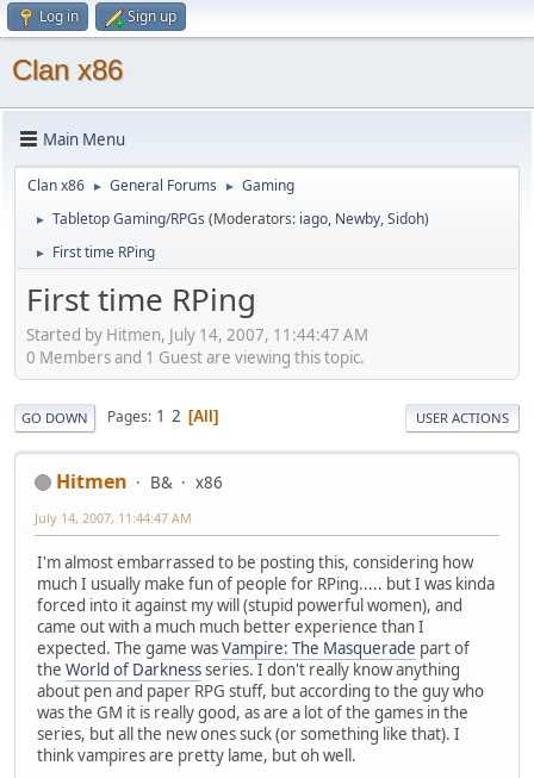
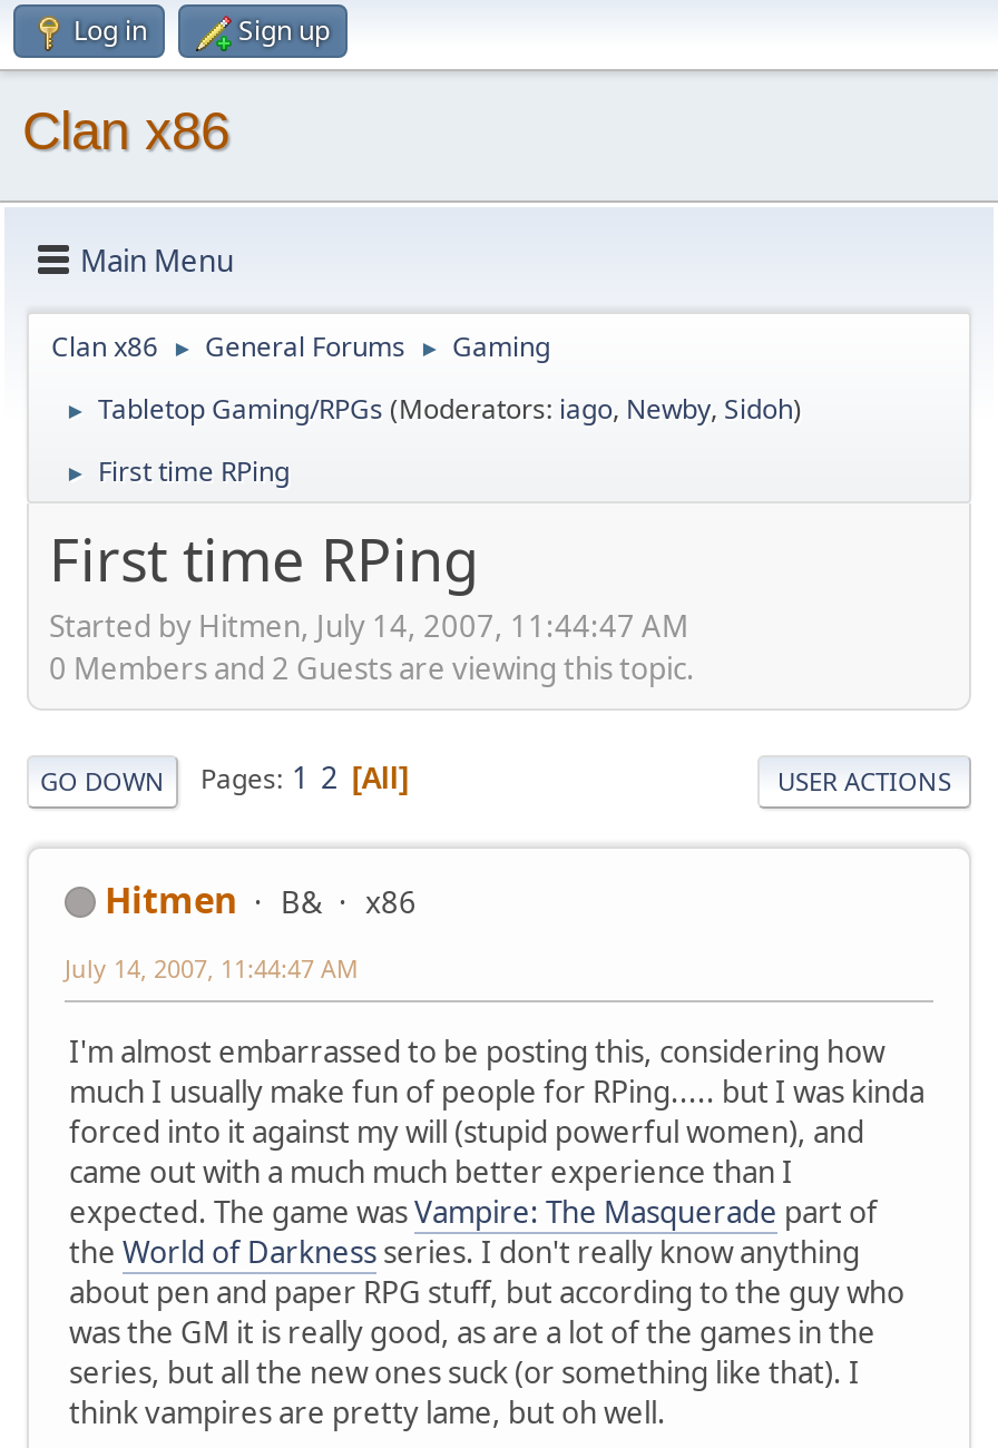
[26,346,365,368] 0 Members and 1 Guest are viewing this topic. -> [49,647,695,687] 0 Members and 2 Guests are viewing this topic.

